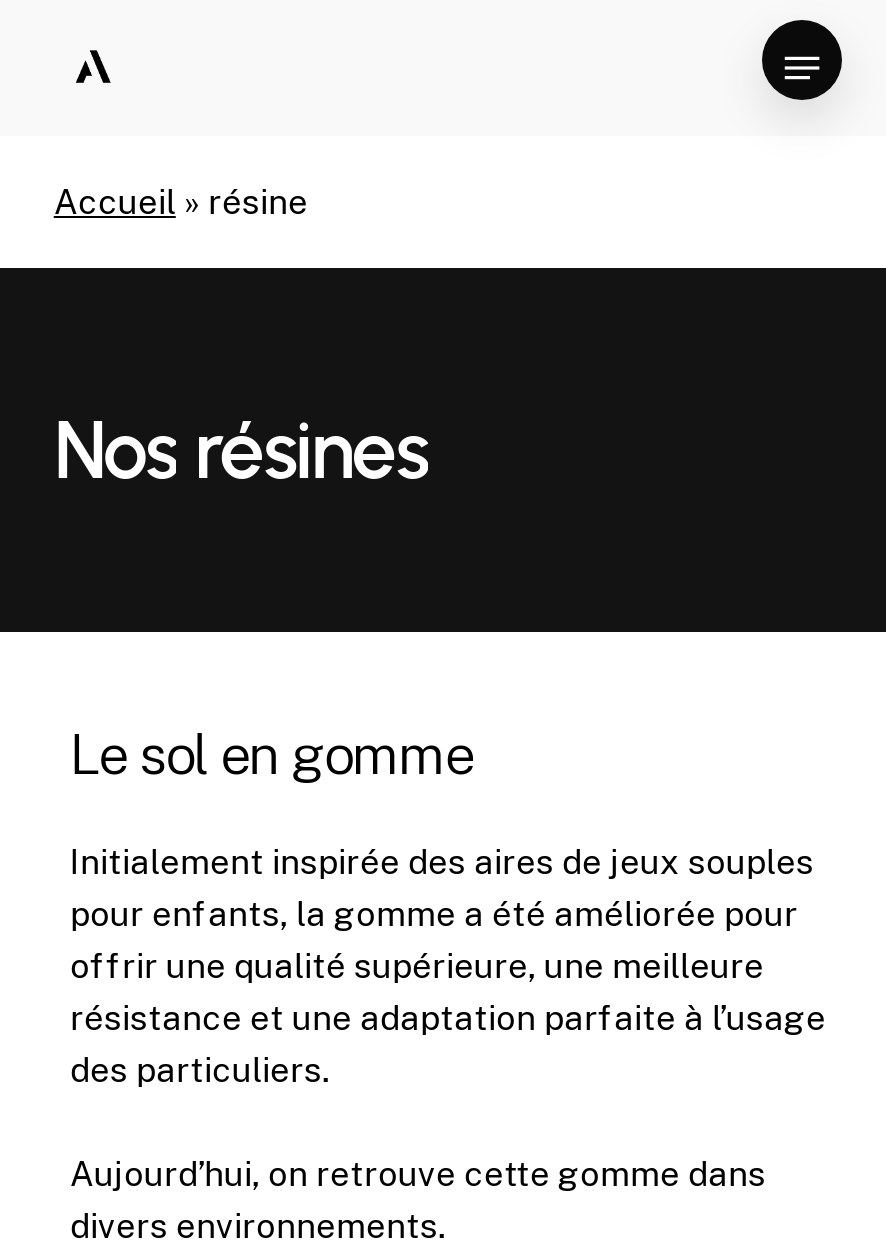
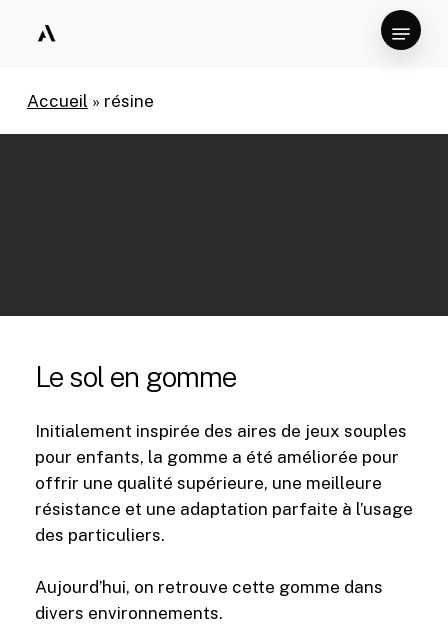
[54,402,427,498] Nos résines -> none

